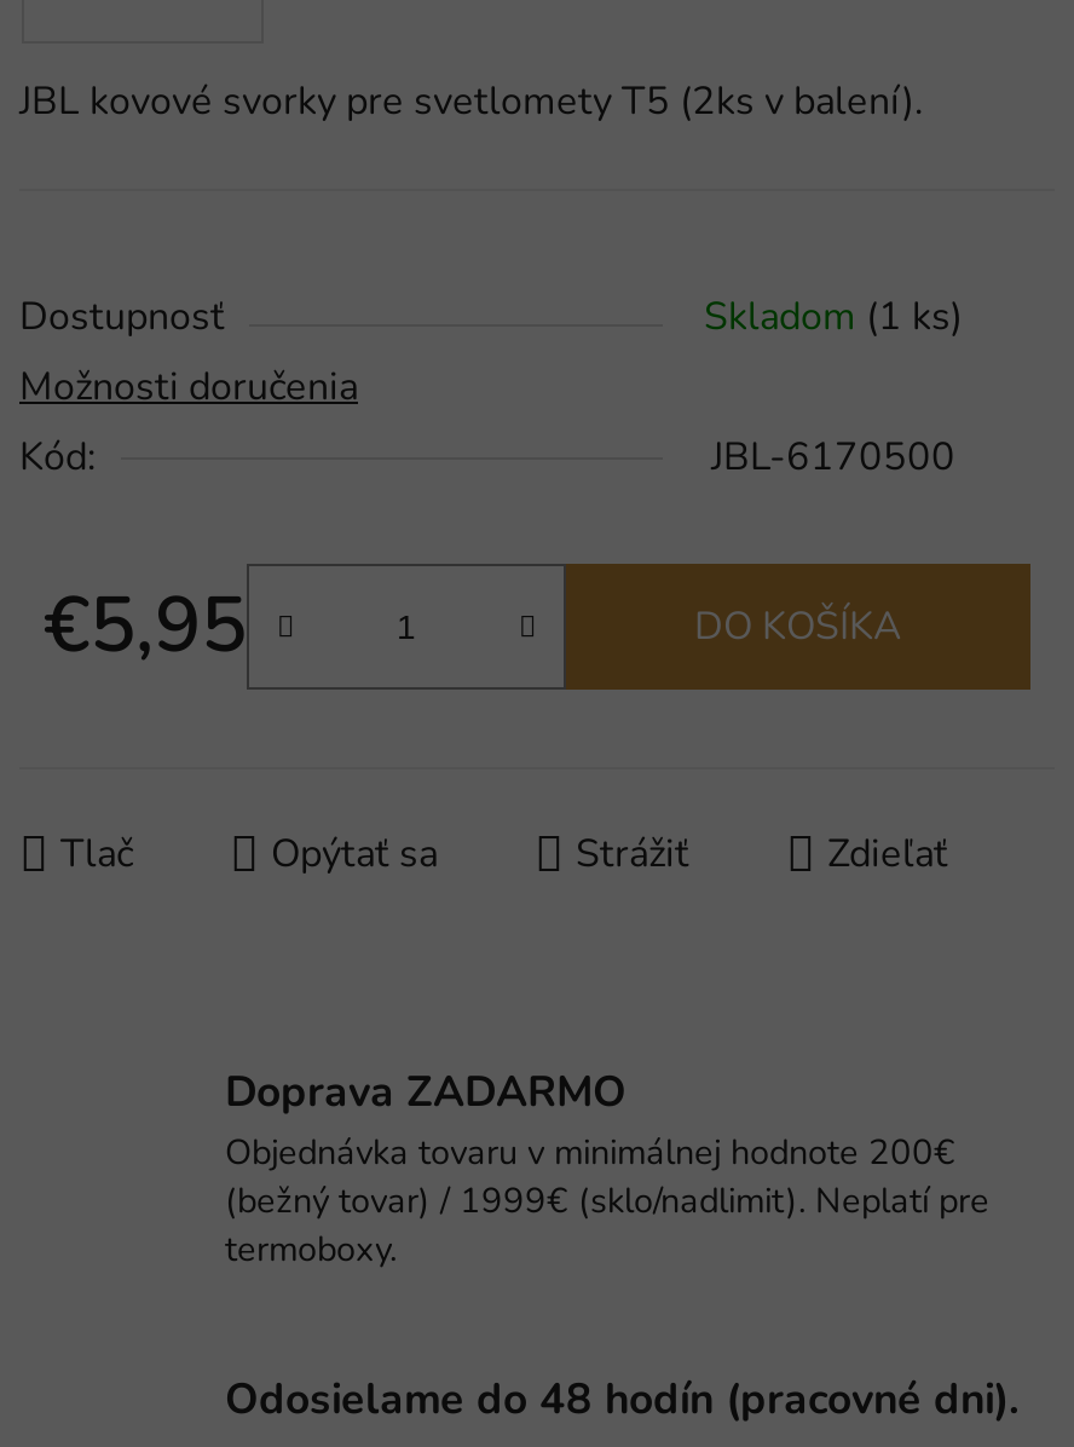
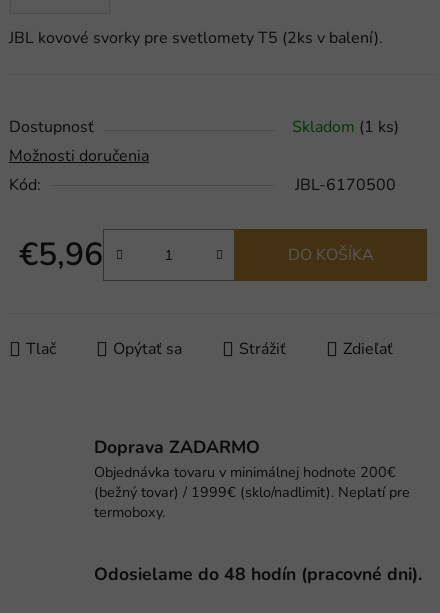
[44,574,247,678] €5,95 -> [19,233,103,276] €5,96

